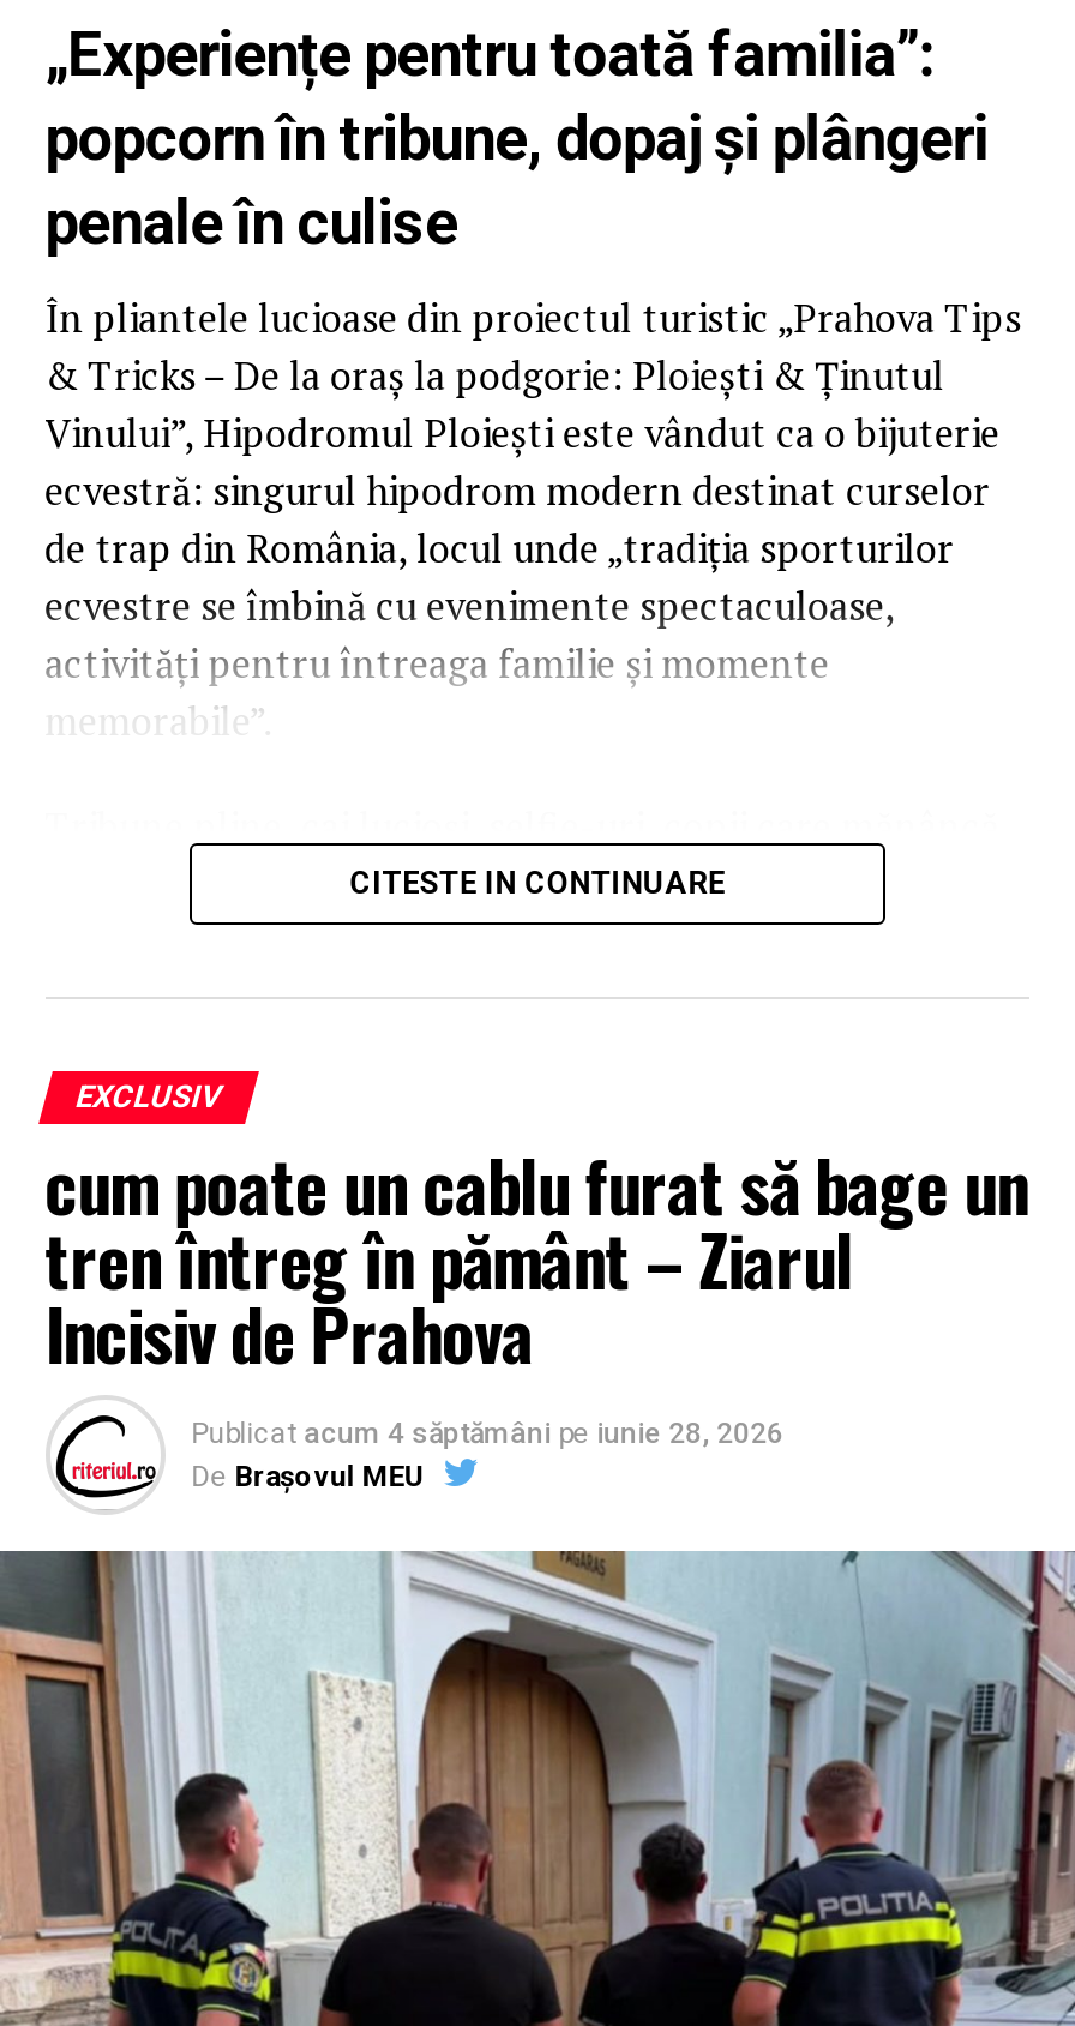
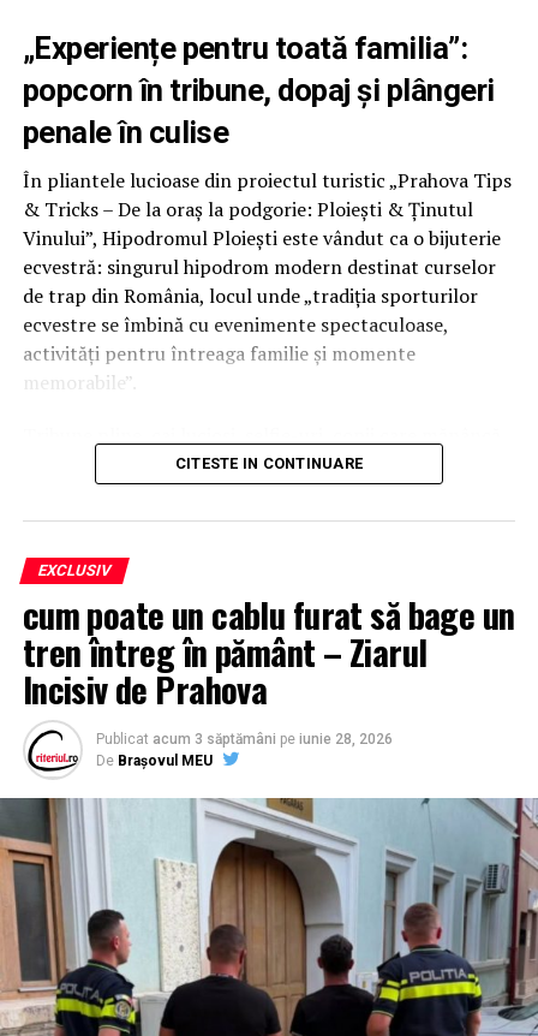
[191,1416,784,1449] Publicat acum 4 săptămâni pe iunie 28, 2026 -> [96,730,392,747] Publicat acum 3 săptămâni pe iunie 28, 2026

